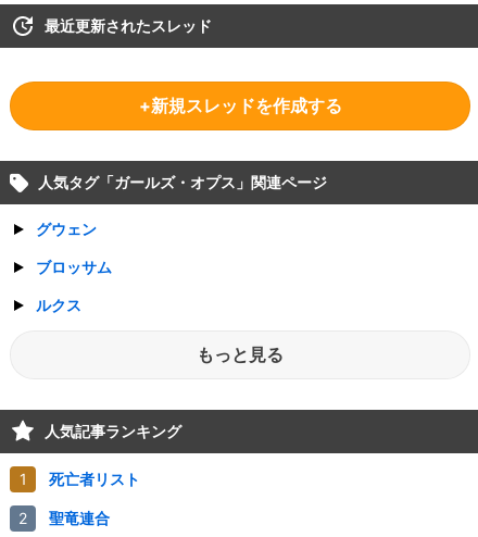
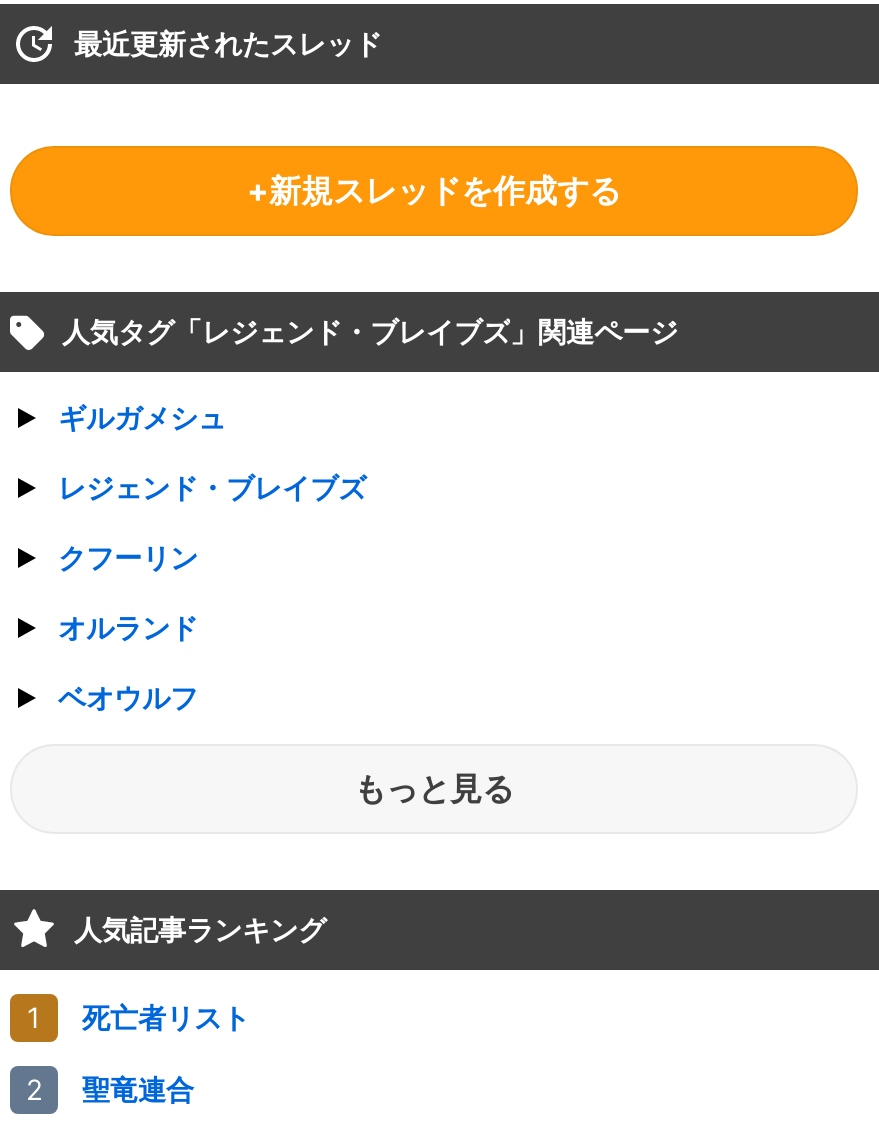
[36,173,327,314] 人気タグ「ガールズ・オプス」関連ページ | グウェン | ブロッサム | ルクス -> [58,314,678,714] 人気タグ「レジェンド・ブレイブズ」関連ページ | ギルガメシュ | レジェンド・ブレイブズ | クフーリン | オルランド | ベオウルフ

